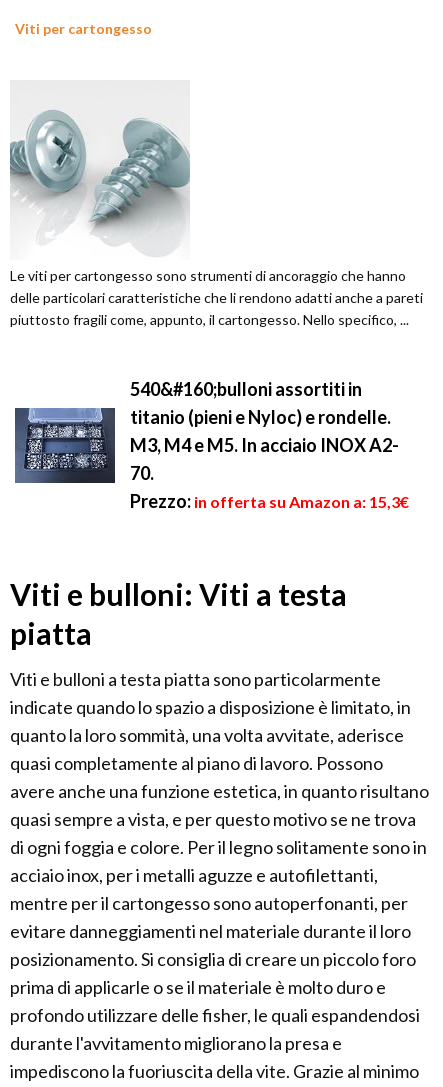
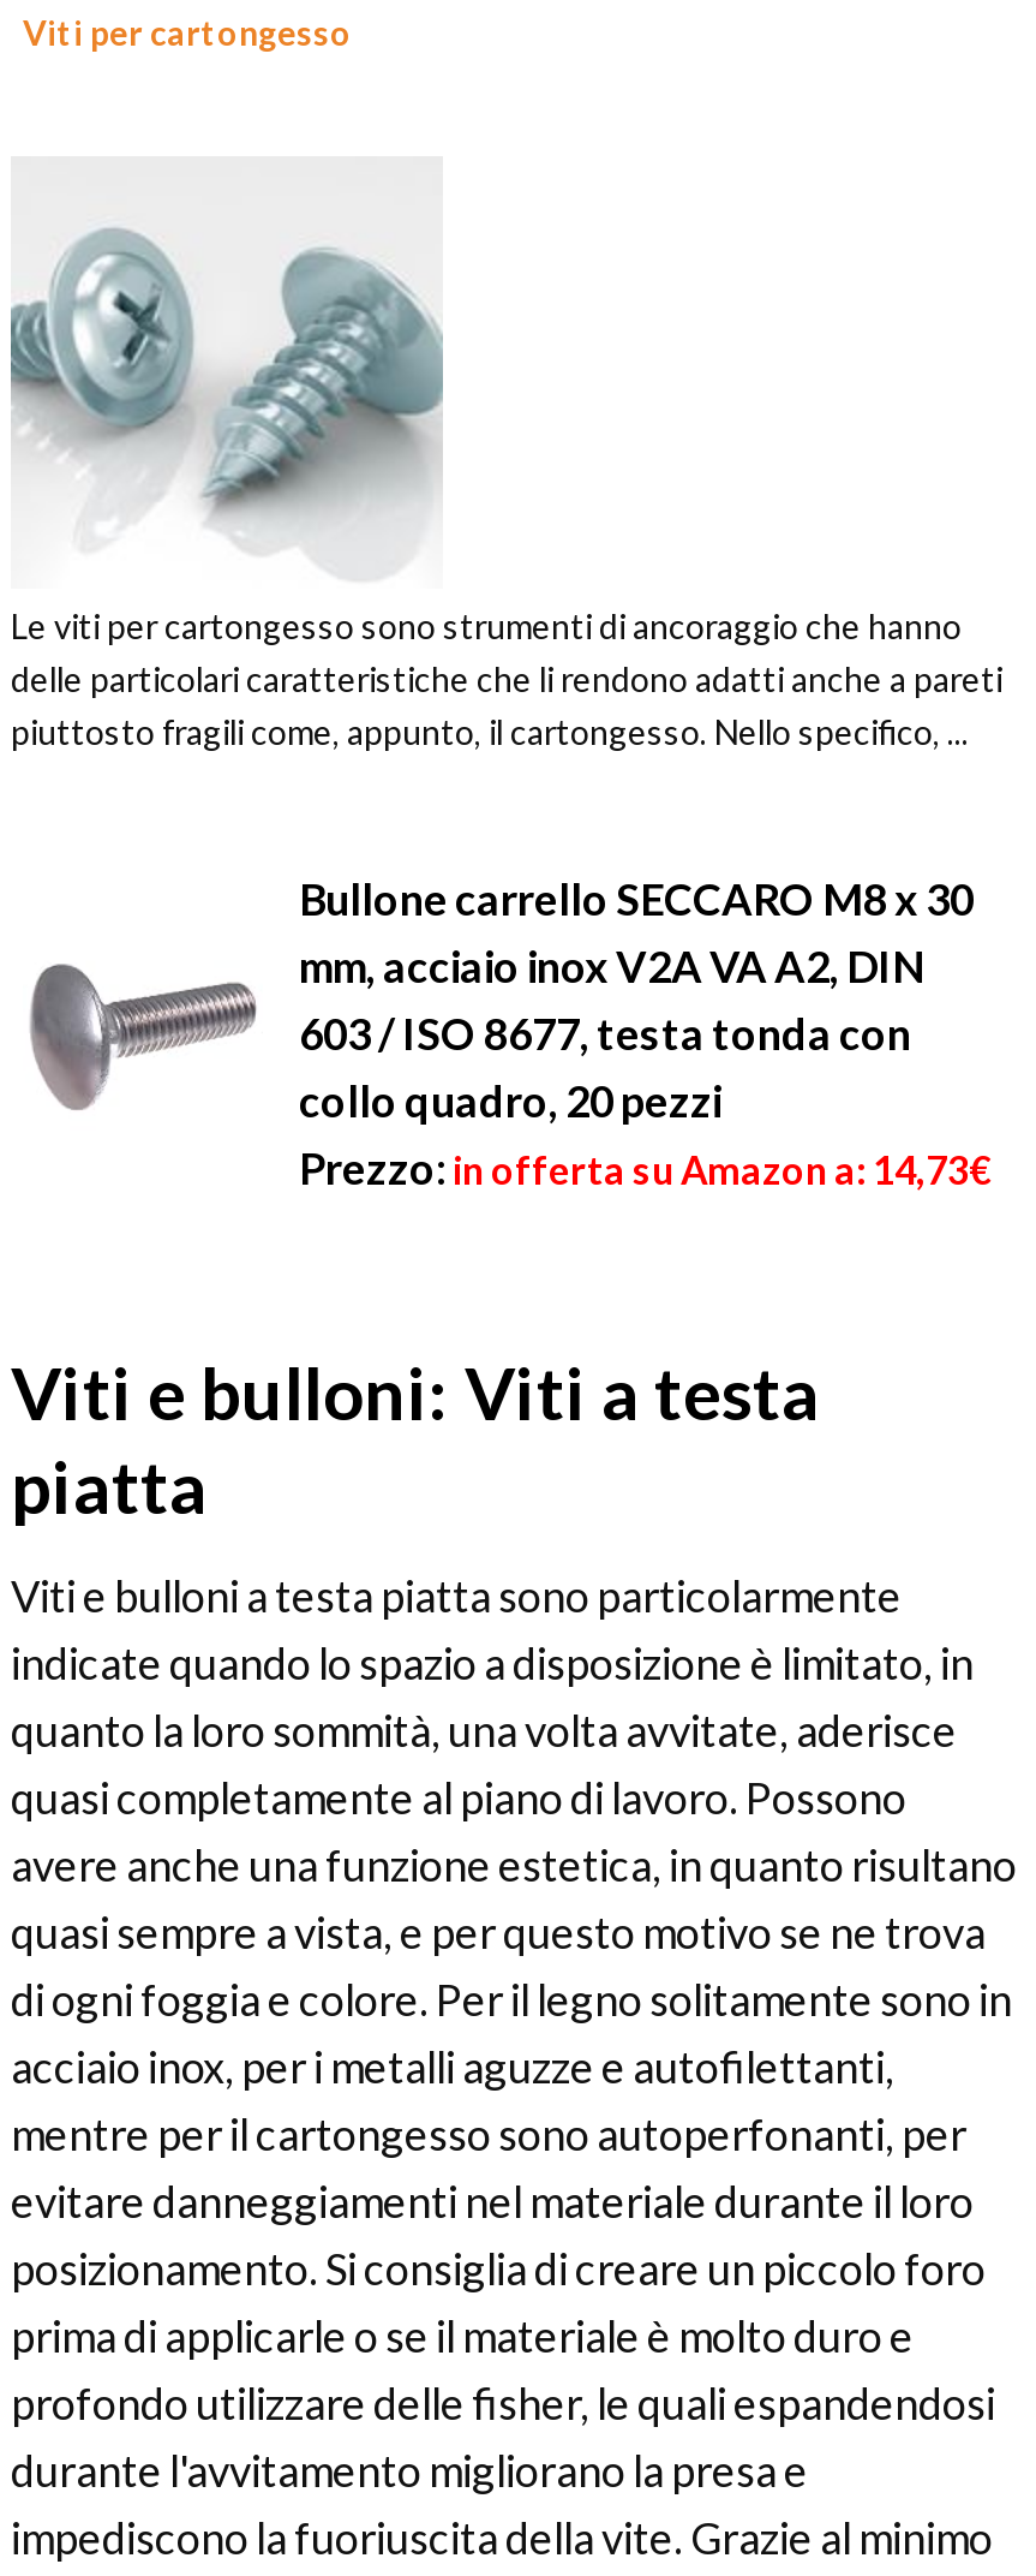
[14,378,409,512] [image] | 540&#160;bulloni assortiti in | titanio (pieni e Nyloc) e rondelle. | M3, M4 e M5. In acciaio INOX A2- | 70. | Prezzo: in offerta su Amazon a: 15,3€ -> [23,873,990,1195] [image] | Bullone carrello SECCARO M8 x 30 | mm, acciaio inox V2A VA A2, DIN | 603 / ISO 8677, testa tonda con | collo quadro, 20 pezzi | Prezzo: in offerta su Amazon a: 14,73€

